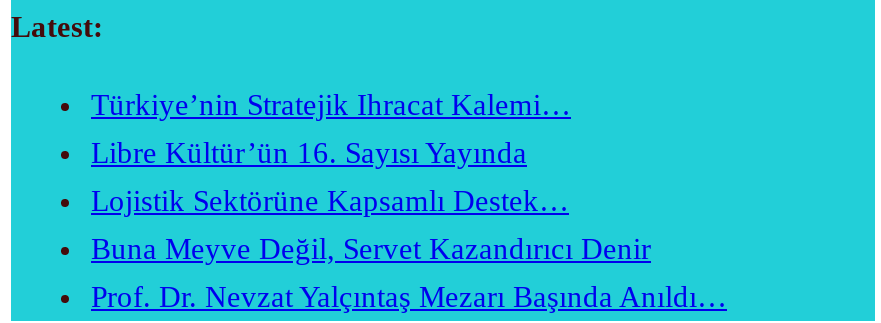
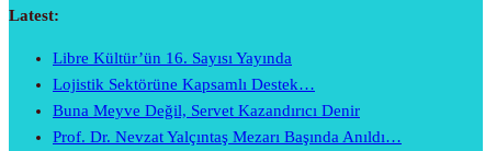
[91,89,571,121] Türkiye’nin Stratejik Ihracat Kalemi… -> none

